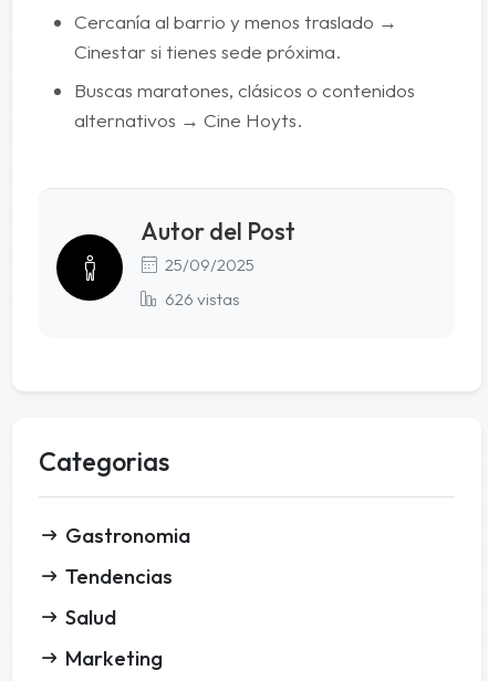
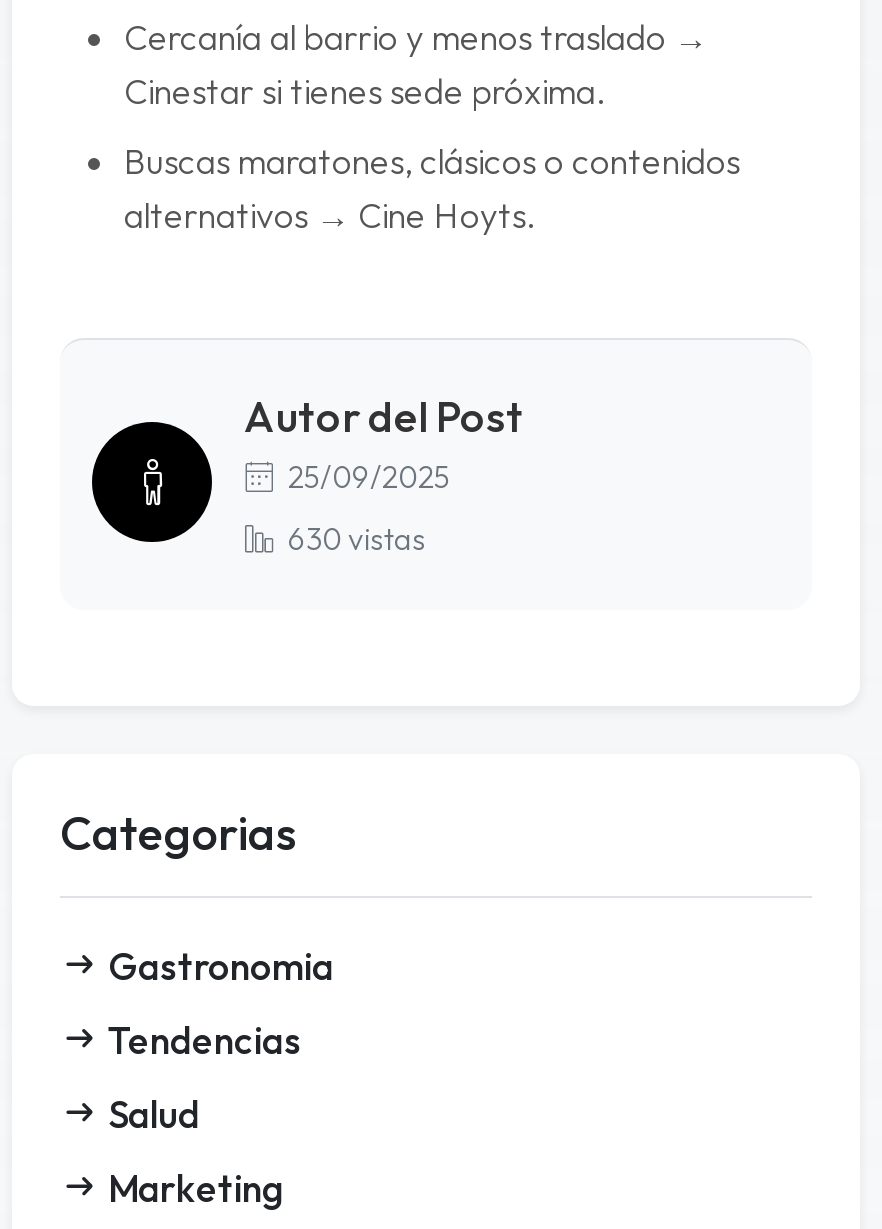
[162,288,240,309] 626 vistas -> [282,519,426,557] 630 vistas

